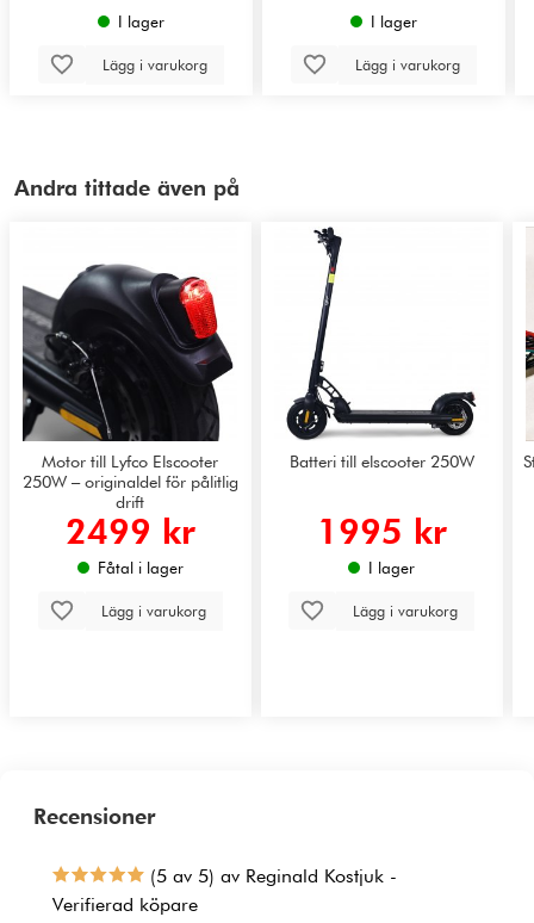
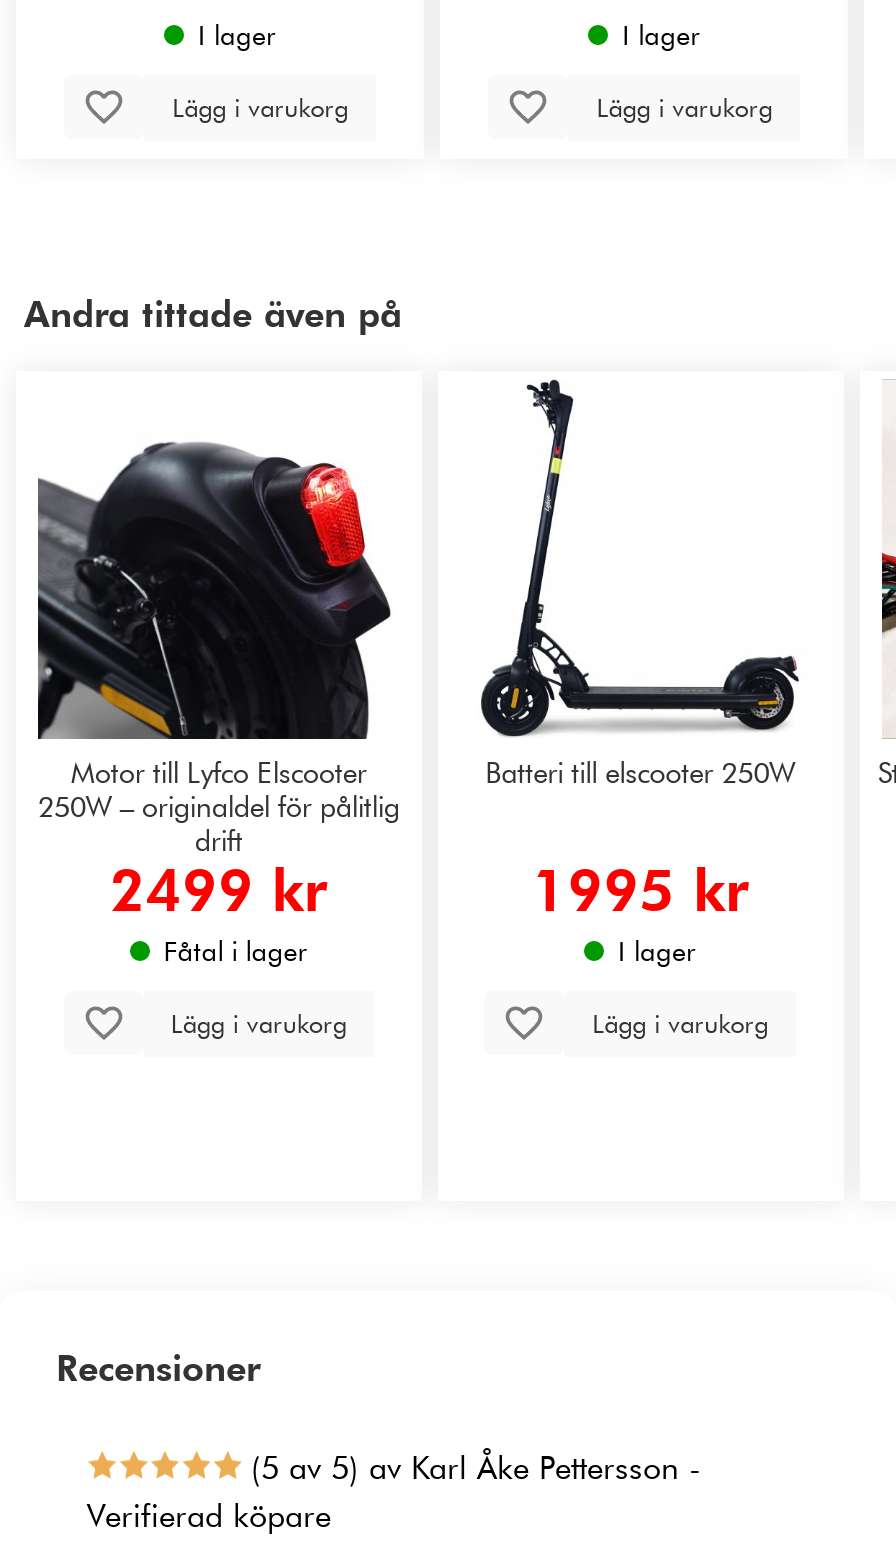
[144,865,396,888] (5 av 5) av Reginald Kostjuk - -> [241,1450,701,1488] (5 av 5) av Karl Åke Pettersson -

